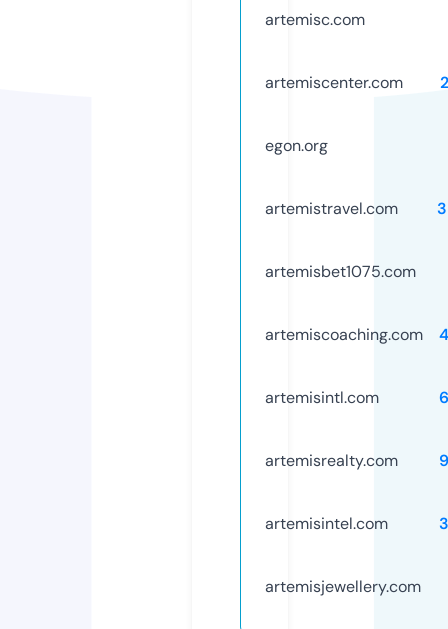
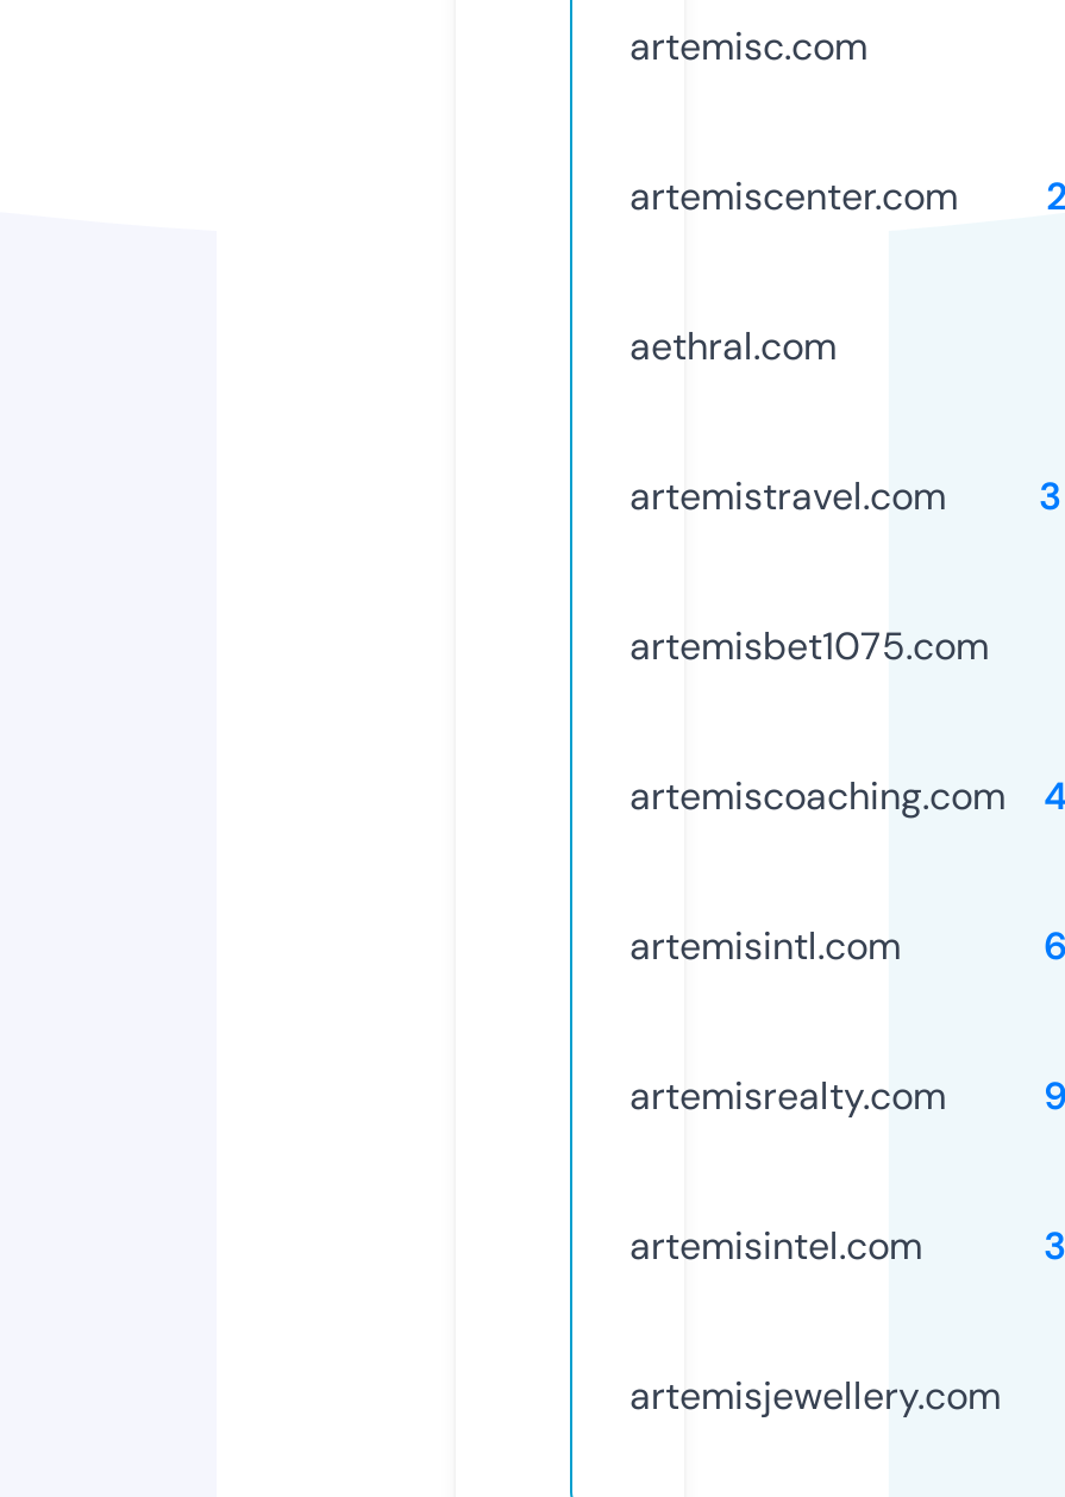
[265,135,328,156] egon.org -> [629,321,837,371] aethral.com

